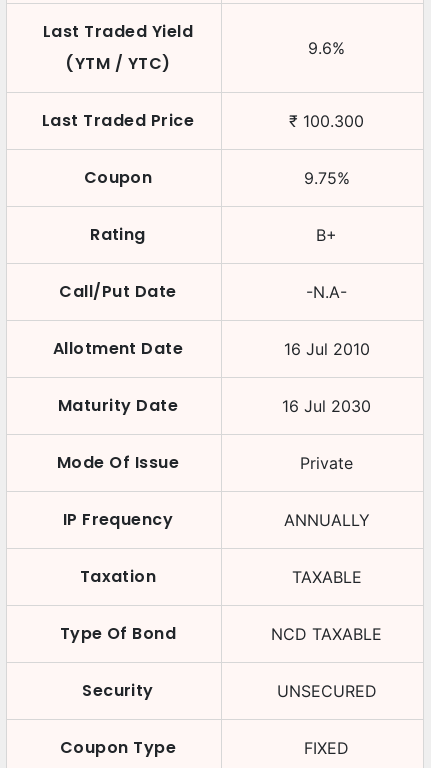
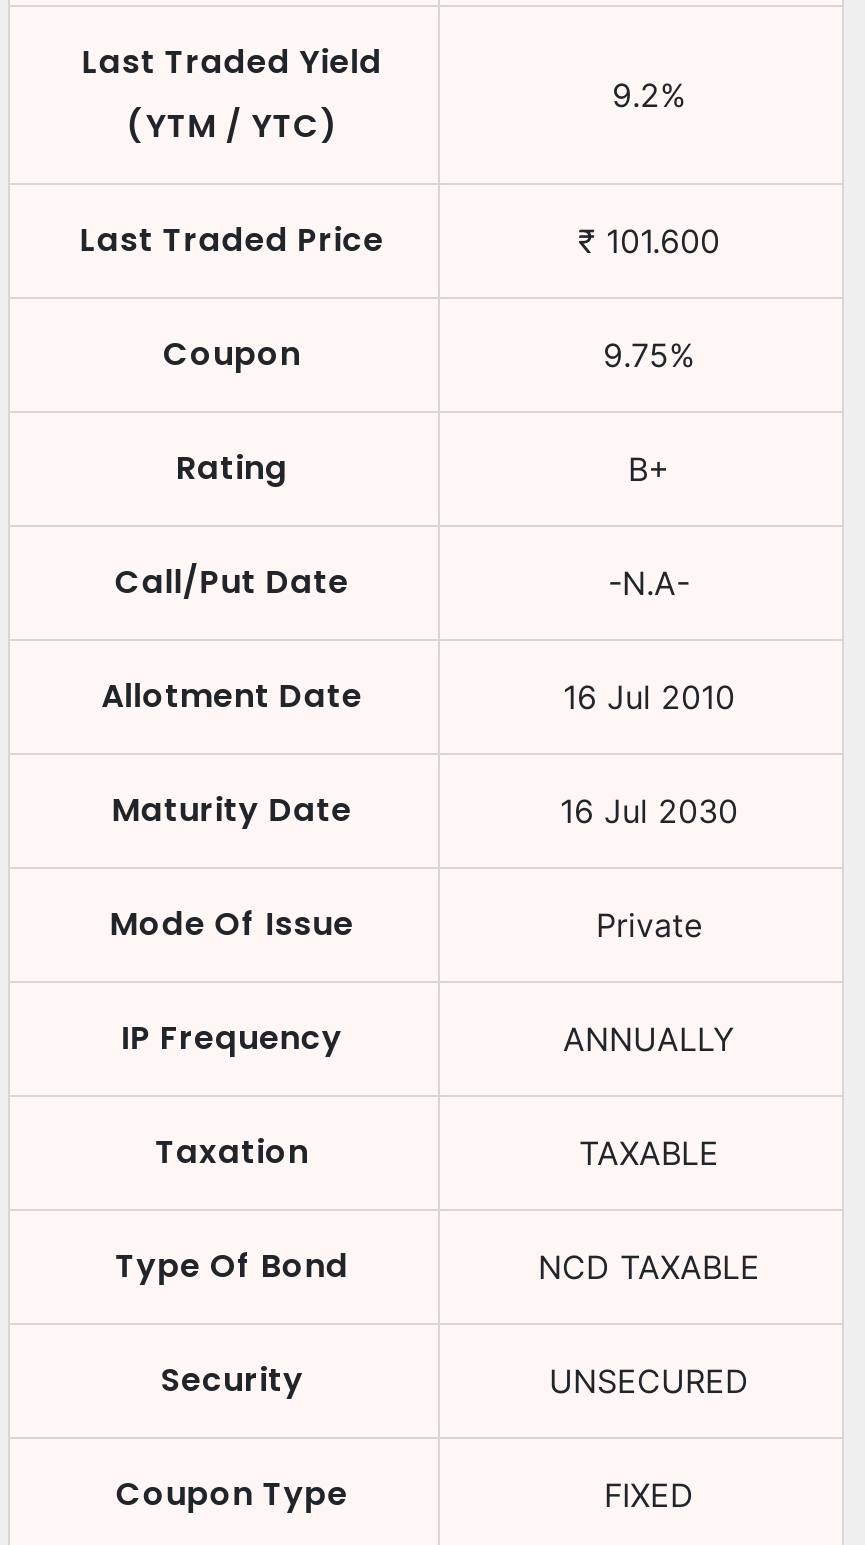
[308,38,345,58] 9.6% -> [612,75,686,115] 9.2%
[289,111,364,131] ₹100.300 -> [578,221,720,261] ₹101.600

